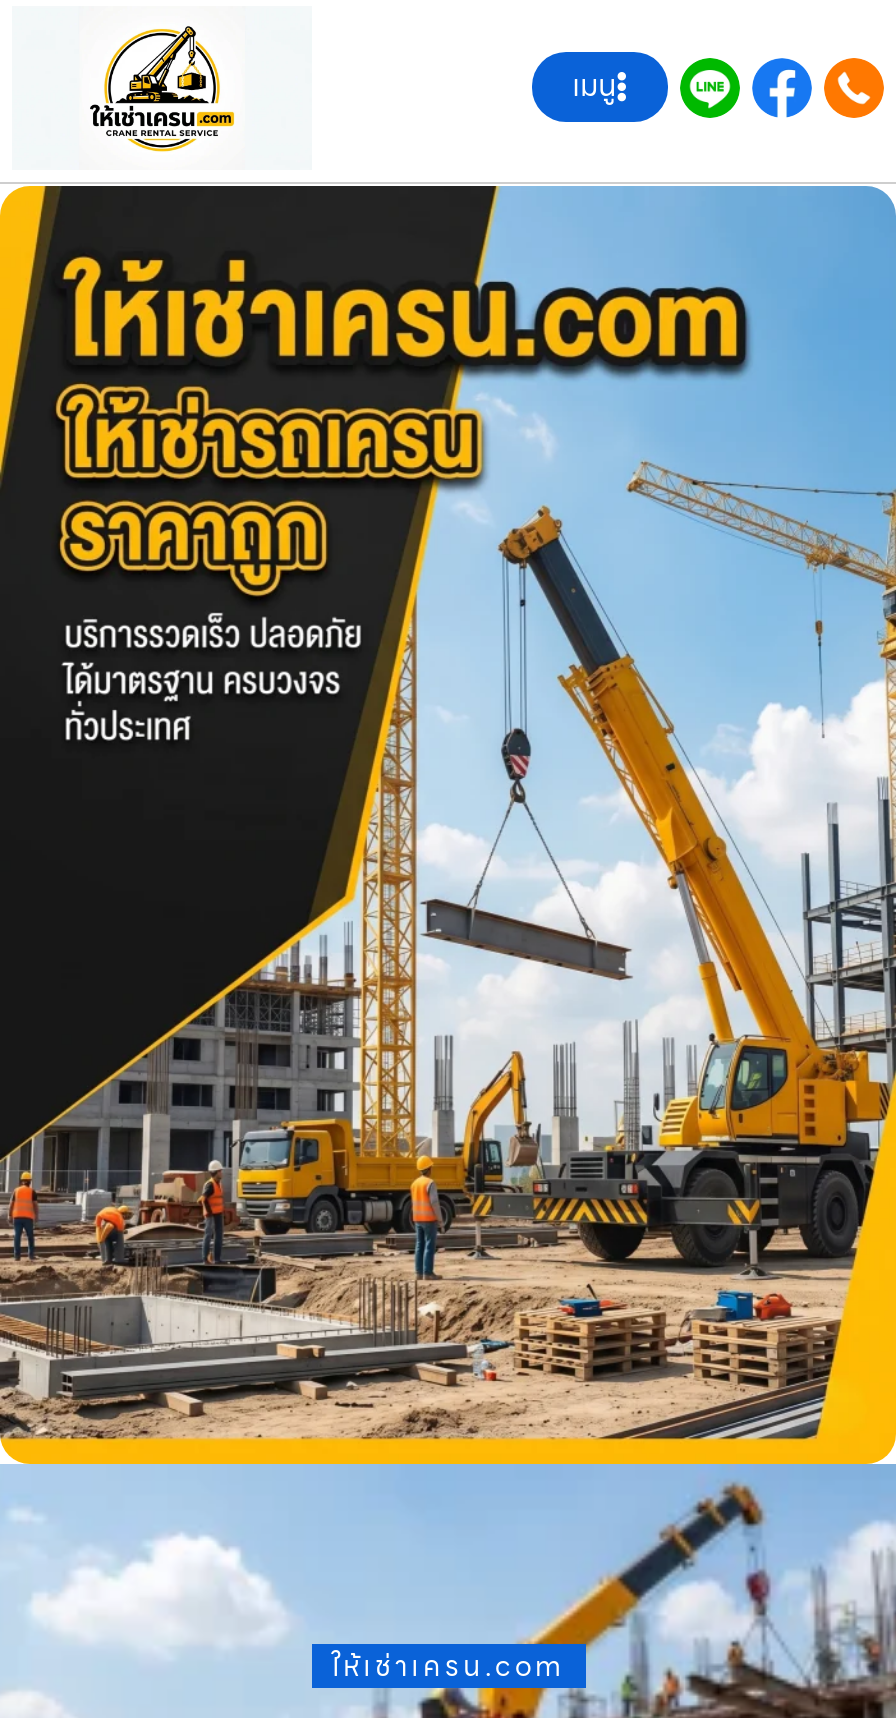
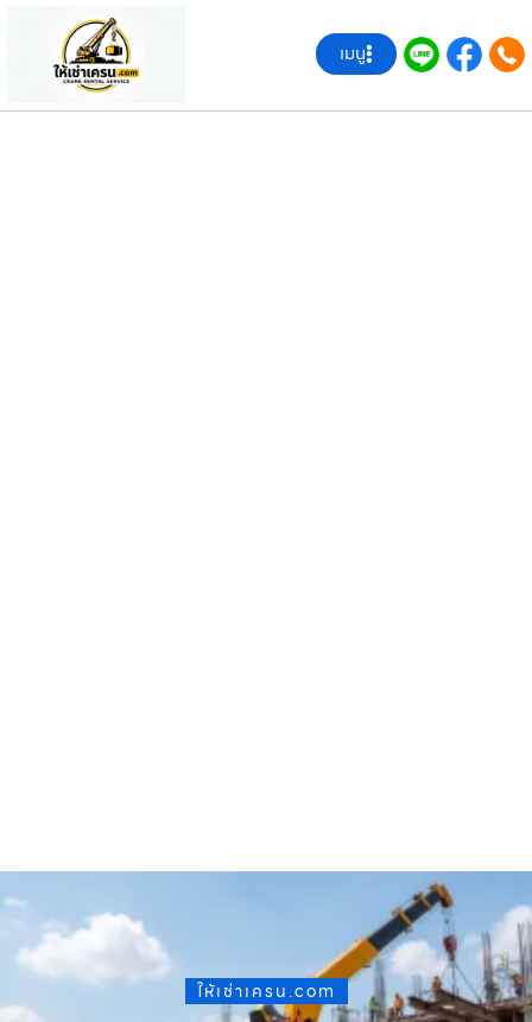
[6,184,890,1466] [image] -> none

